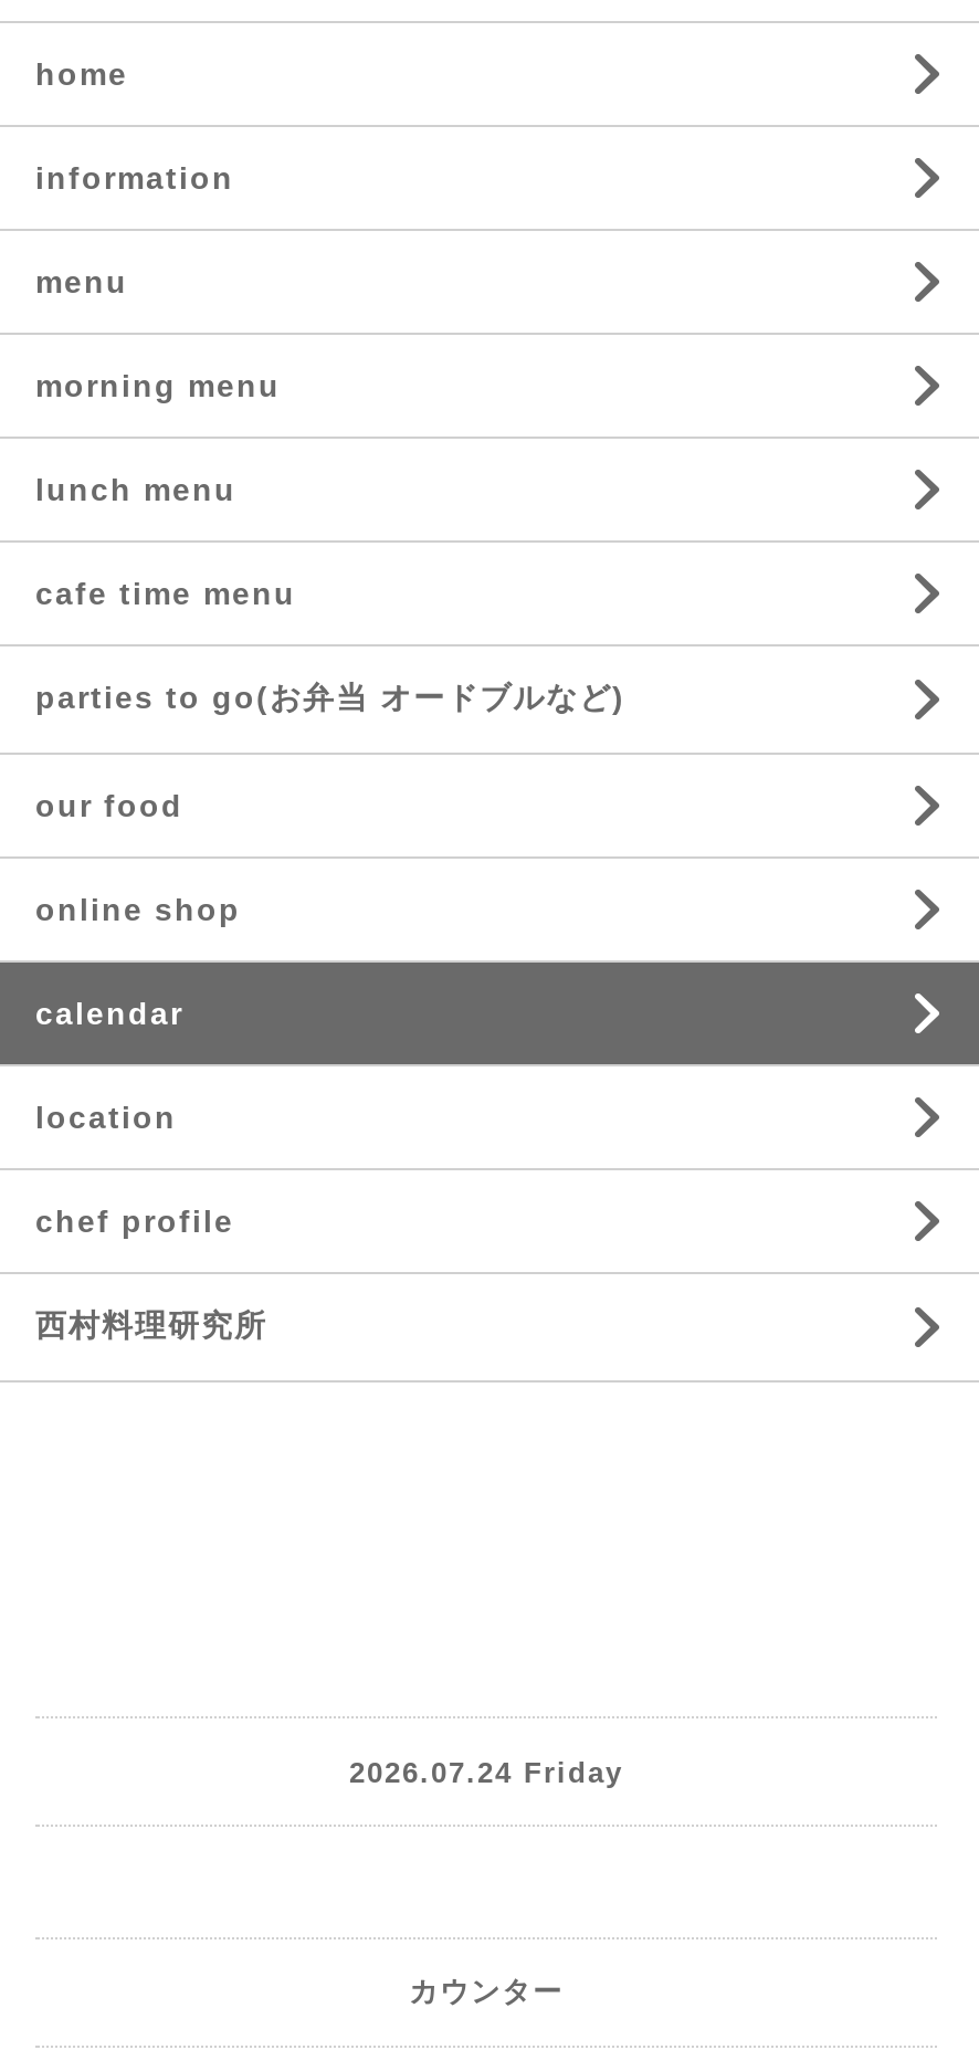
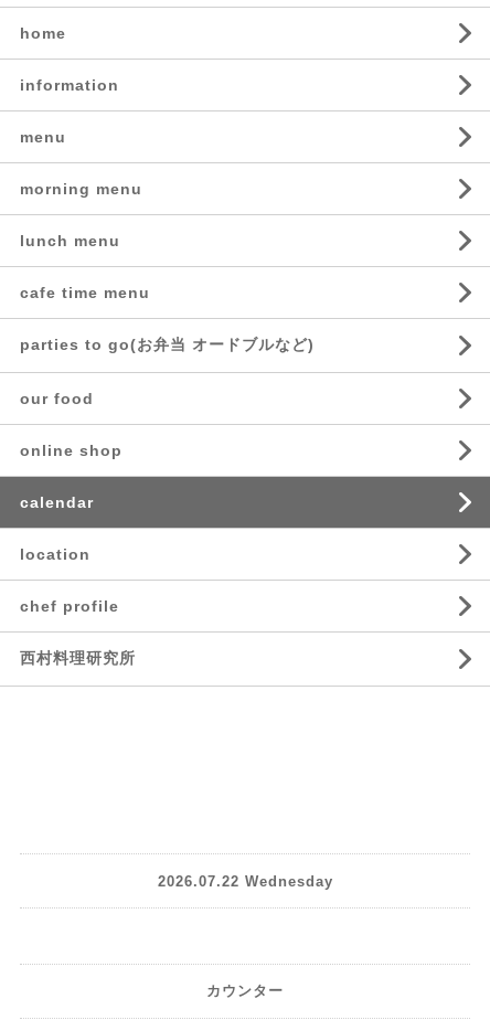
[349,1755,623,1788] 2026.07.24 Friday -> [157,873,333,889] 2026.07.22 Wednesday

